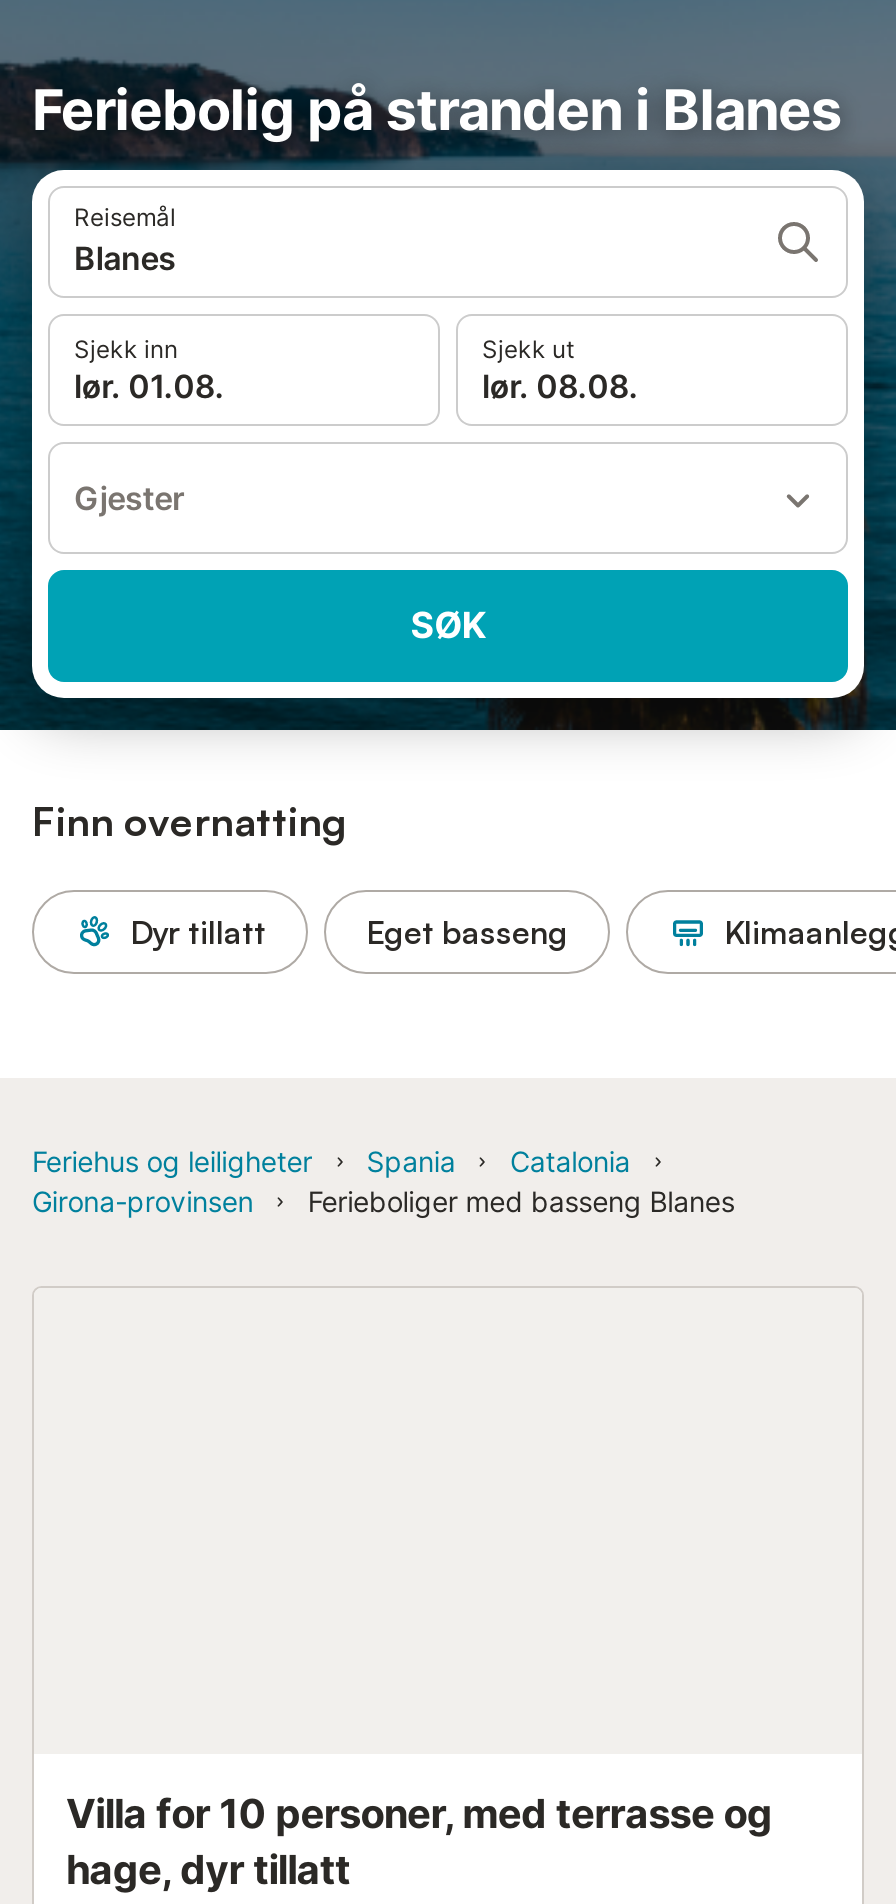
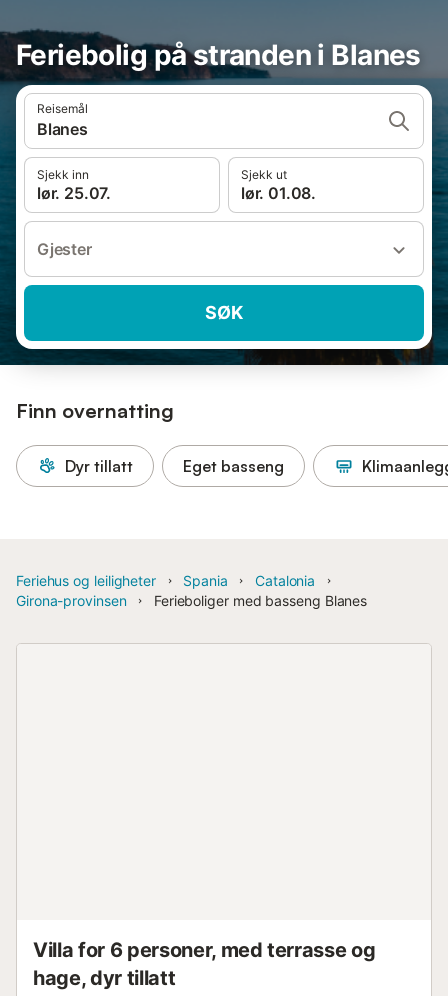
[74,366,224,406] lør. 01.08. -> [37,183,111,203] lør. 25.07.
[482,366,638,406] lør. 08.08. -> [241,183,316,203] lør. 01.08.
[66,1789,772,1837] Villa for 10 personer, med terrasse og -> [33,938,375,962] Villa for 6 personer, med terrasse og

